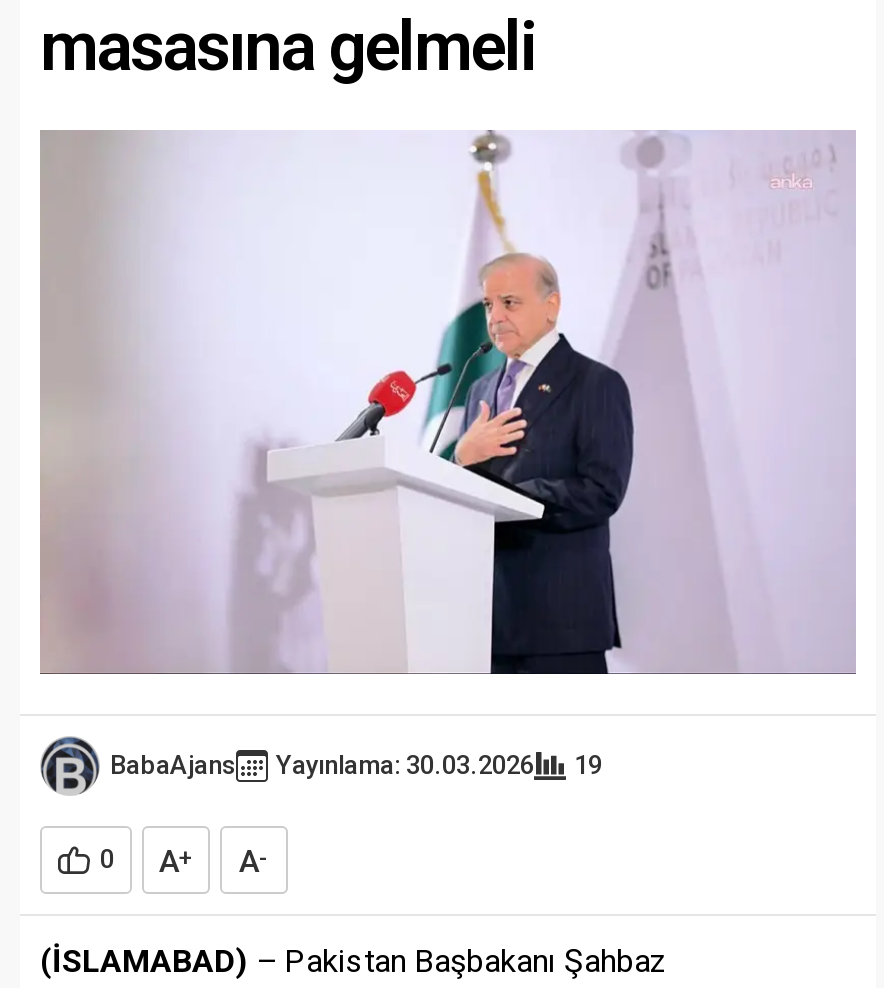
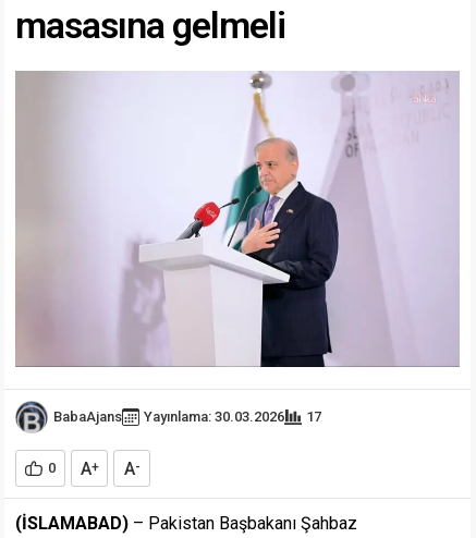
[110,751,602,781] BabaAjans Yayınlama: 30.03.2026 19 -> [53,409,321,425] BabaAjans Yayınlama: 30.03.2026 17

